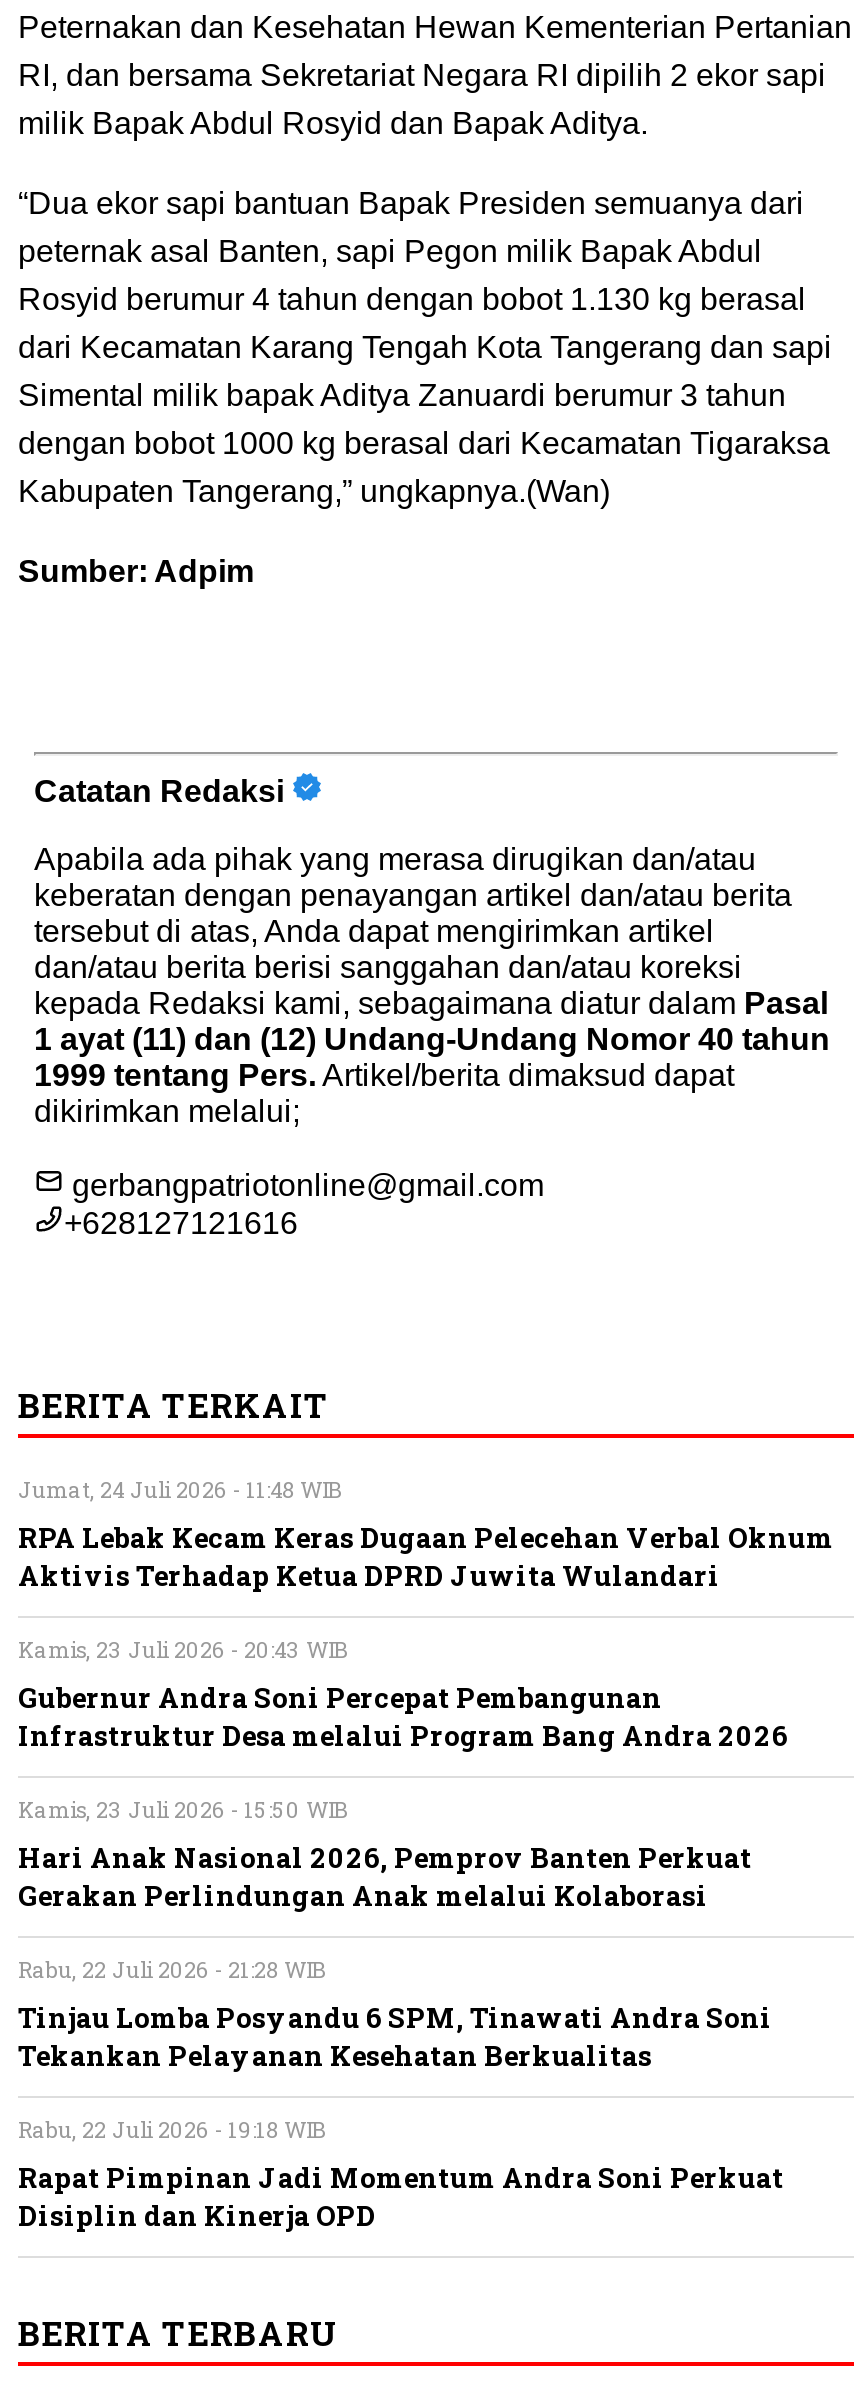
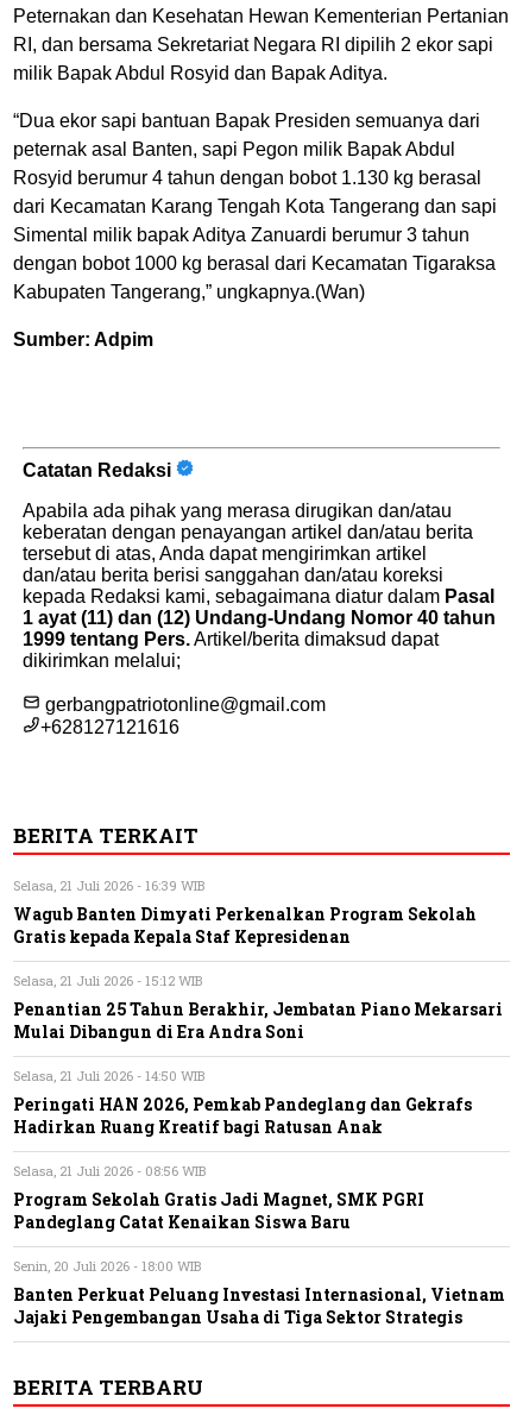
[18,1475,834,1595] Jumat, 24 Juli 2026 - 11:48 WIB | RPA Lebak Kecam Keras Dugaan Pelecehan Verbal Oknum | Aktivis Terhadap Ketua DPRD Juwita Wulandari -> [13,877,477,948] Selasa, 21 Juli 2026 - 16:39 WIB | Wagub Banten Dimyati Perkenalkan Program Sekolah | Gratis kepada Kepala Staf Kepresidenan
[18,1635,788,1755] Kamis, 23 Juli 2026 - 20:43 WIB | Gubernur Andra Soni Percepat Pembangunan | Infrastruktur Desa melalui Program Bang Andra 2026 -> [13,972,503,1043] Selasa, 21 Juli 2026 - 15:12 WIB | Penantian 25 Tahun Berakhir, Jembatan Piano Mekarsari | Mulai Dibangun di Era Andra Soni
[18,1795,752,1915] Kamis, 23 Juli 2026 - 15:50 WIB | Hari Anak Nasional 2026, Pemprov Banten Perkuat | Gerakan Perlindungan Anak melalui Kolaborasi -> [13,1067,472,1139] Selasa, 21 Juli 2026 - 14:50 WIB | Peringati HAN 2026, Pemkab Pandeglang dan Gekrafs | Hadirkan Ruang Kreatif bagi Ratusan Anak
[18,1955,772,2075] Rabu, 22 Juli 2026 - 21:28 WIB | Tinjau Lomba Posyandu 6 SPM, Tinawati Andra Soni | Tekankan Pelayanan Kesehatan Berkualitas -> [13,1162,424,1234] Selasa, 21 Juli 2026 - 08:56 WIB | Program Sekolah Gratis Jadi Magnet, SMK PGRI | Pandeglang Catat Kenaikan Siswa Baru
[18,2115,784,2235] Rabu, 22 Juli 2026 - 19:18 WIB | Rapat Pimpinan Jadi Momentum Andra Soni Perkuat | Disiplin dan Kinerja OPD -> [13,1257,505,1329] Senin, 20 Juli 2026 - 18:00 WIB | Banten Perkuat Peluang Investasi Internasional, Vietnam | Jajaki Pengembangan Usaha di Tiga Sektor Strategis

